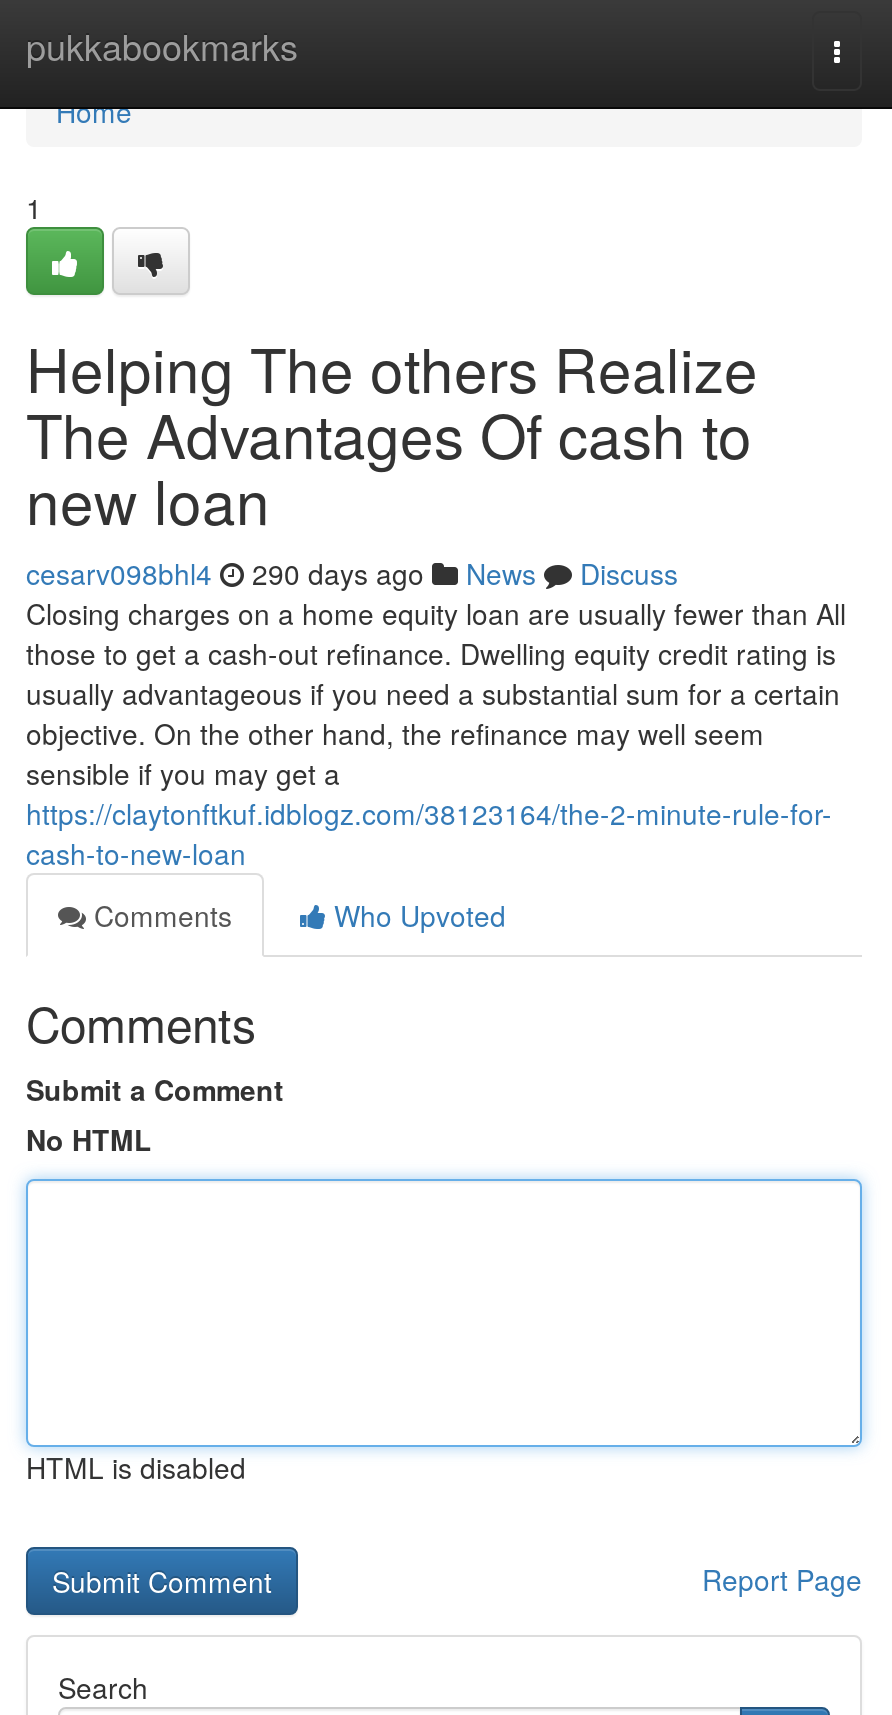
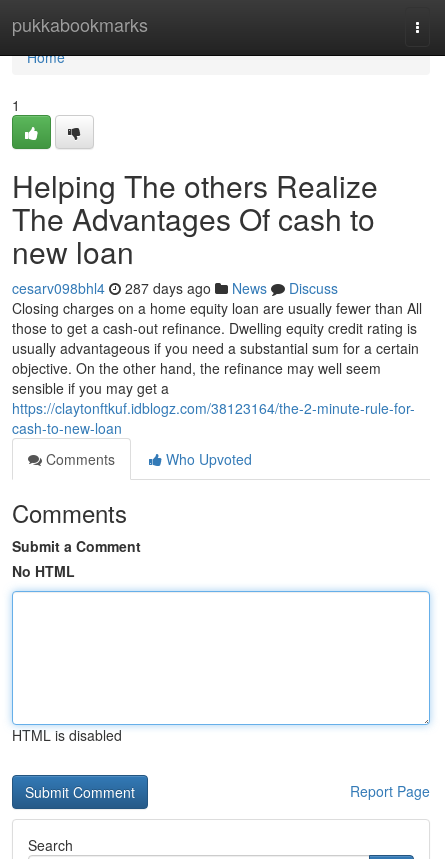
[26,553,678,593] cesarv098bhl4 290 days ago News Discuss -> [12,278,338,298] cesarv098bhl4 287 days ago News Discuss

